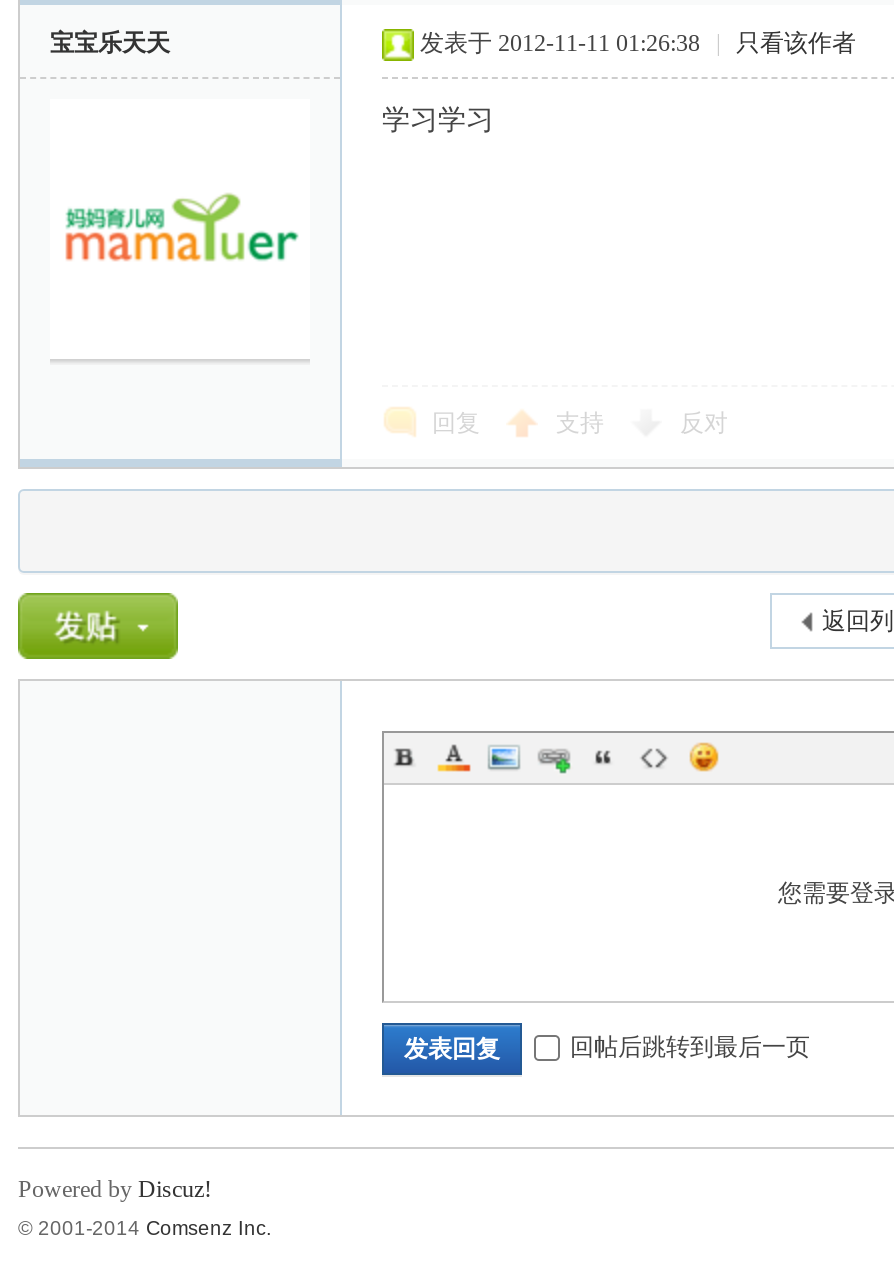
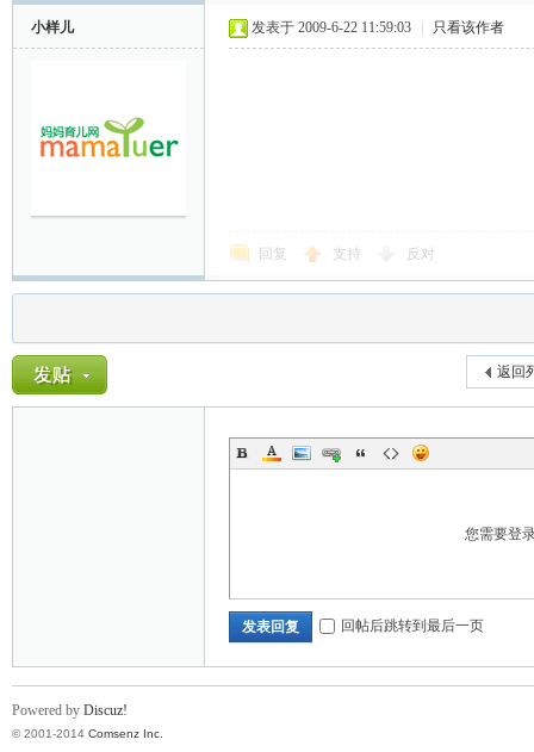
[50,29,700,57] 宝宝乐天天 | 发表于 2012-11-11 01:26:38 -> [31,19,411,36] 小样儿 | 发表于 2009-6-22 11:59:03
[382,105,494,135] 学习学习 -> none

